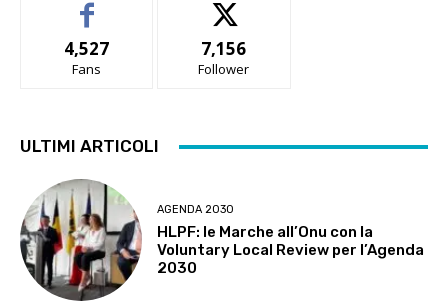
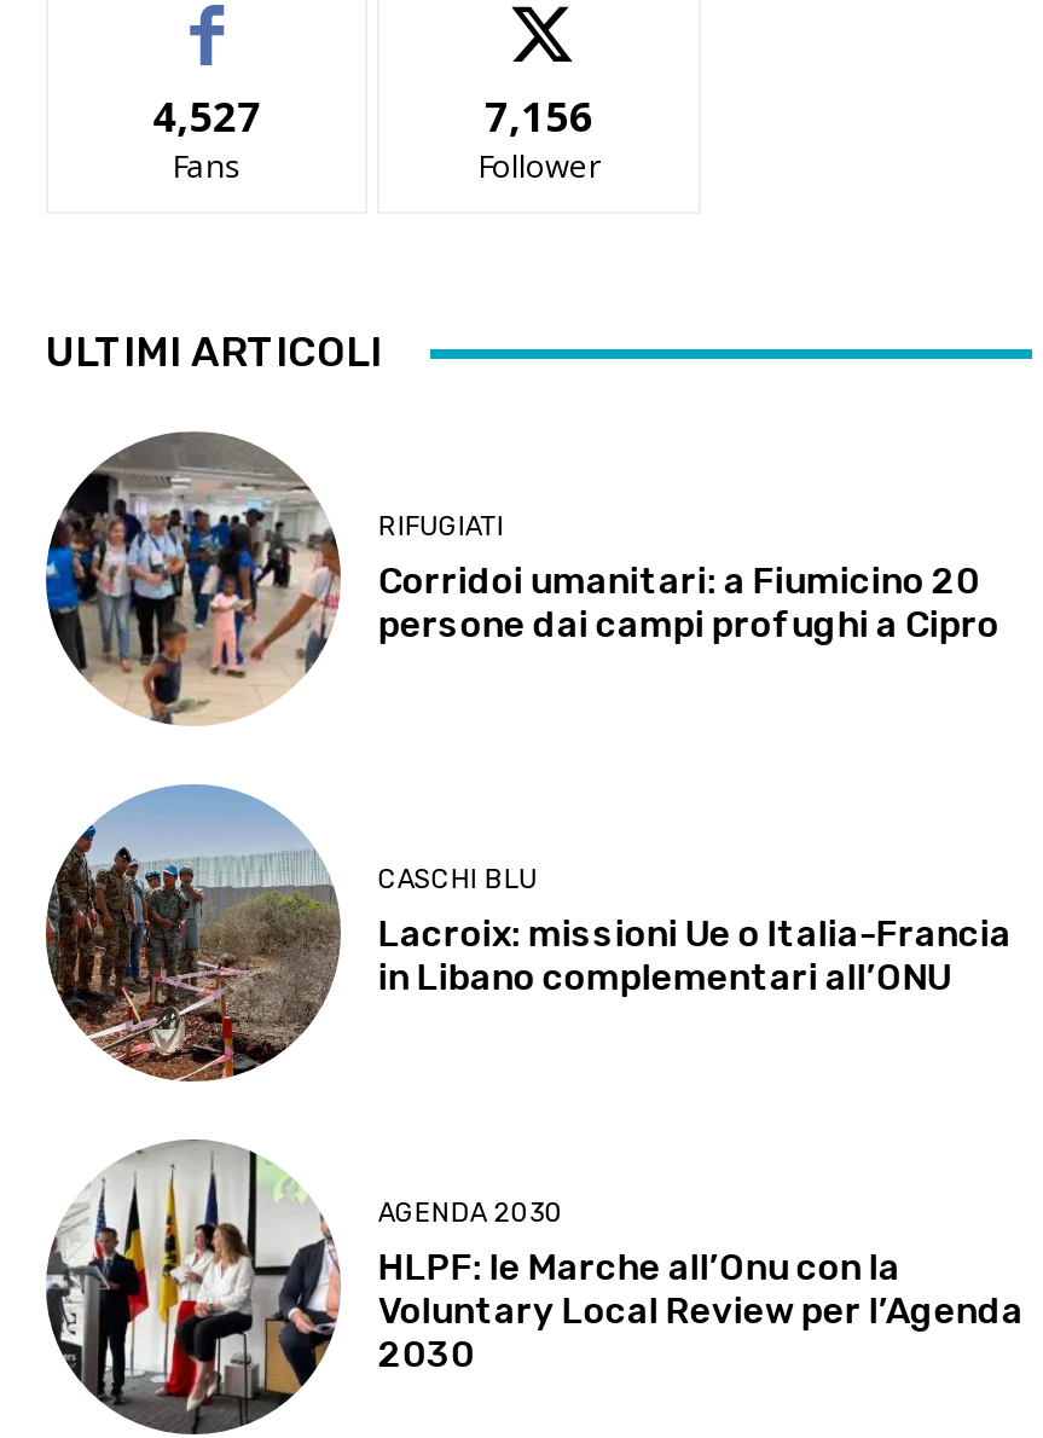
none -> [44,782,1011,1084] [image] | CASCHI BLU | Lacroix: missioni Ue o Italia-Francia | in Libano complementari all’ONU
none -> [46,434,999,726] [image] | RIFUGIATI | Corridoi umanitari: a Fiumicino 20 | persone dai campi profughi a Cipro

